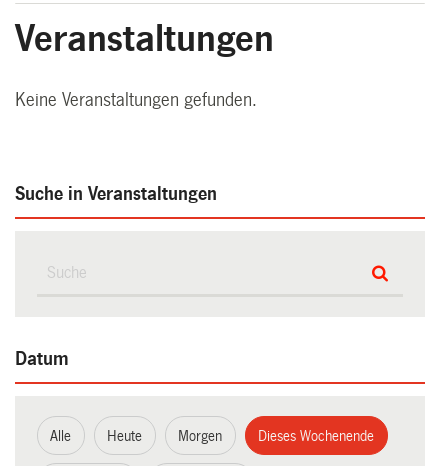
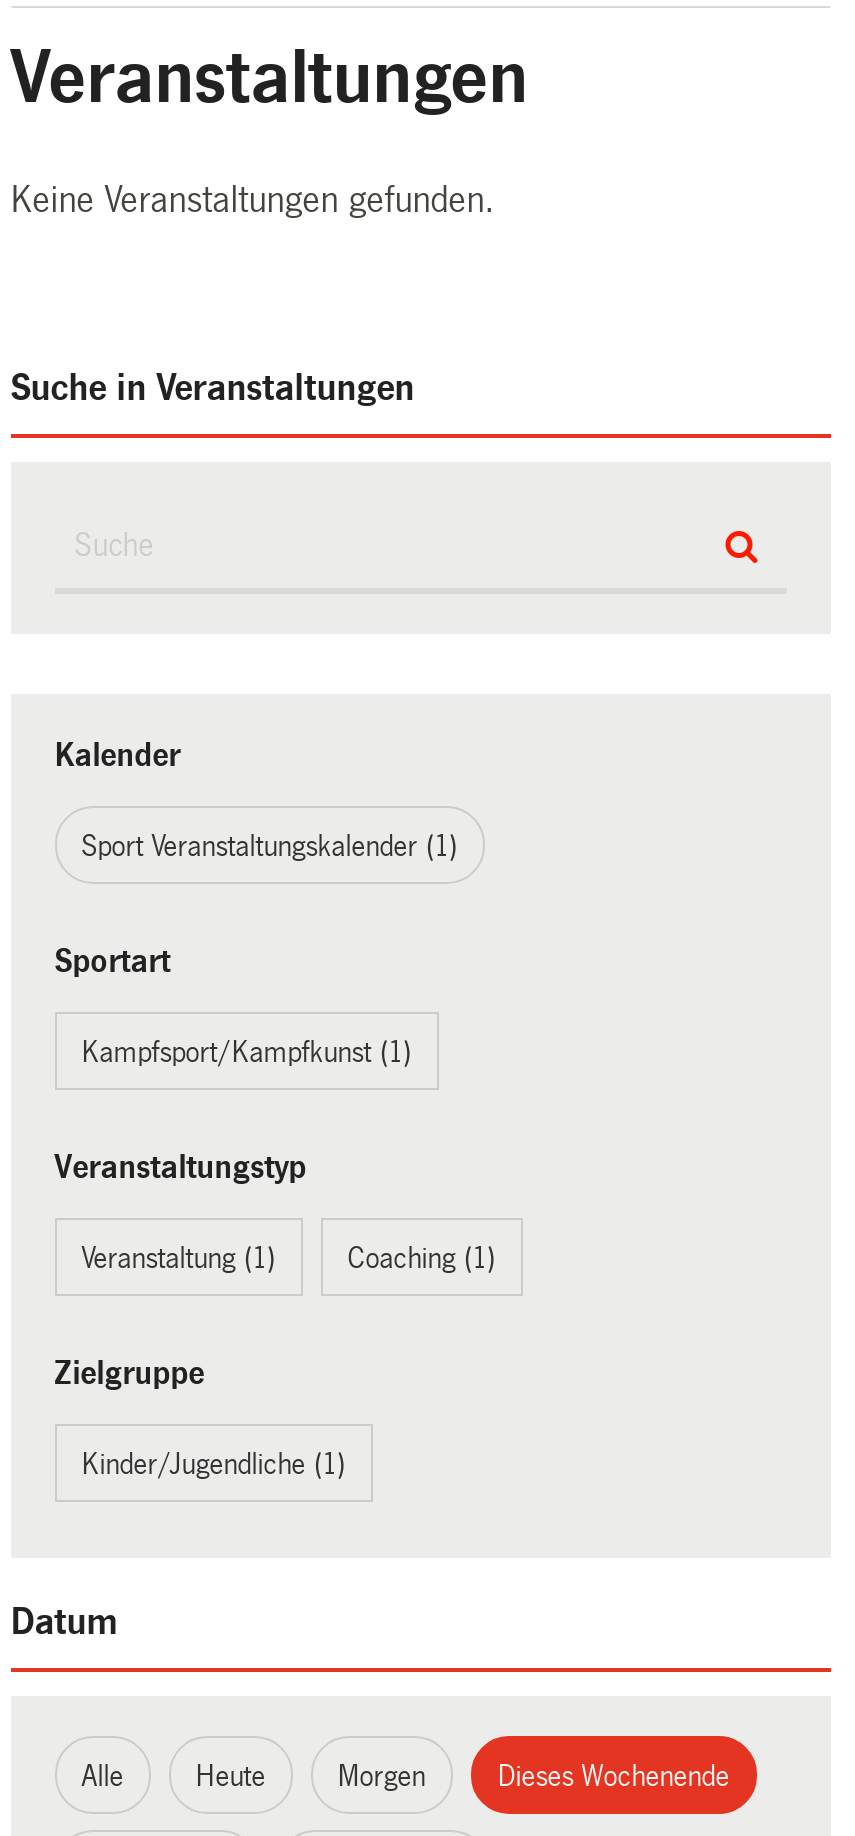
none -> [55,738,495,1479] Kalender | Sport Veranstaltungskalender (1) | Sportart | Kampfsport/Kampfkunst (1) | Veranstaltungstyp | Veranstaltung (1) | Coaching (1) | Zielgruppe | Kinder/Jugendliche (1)

